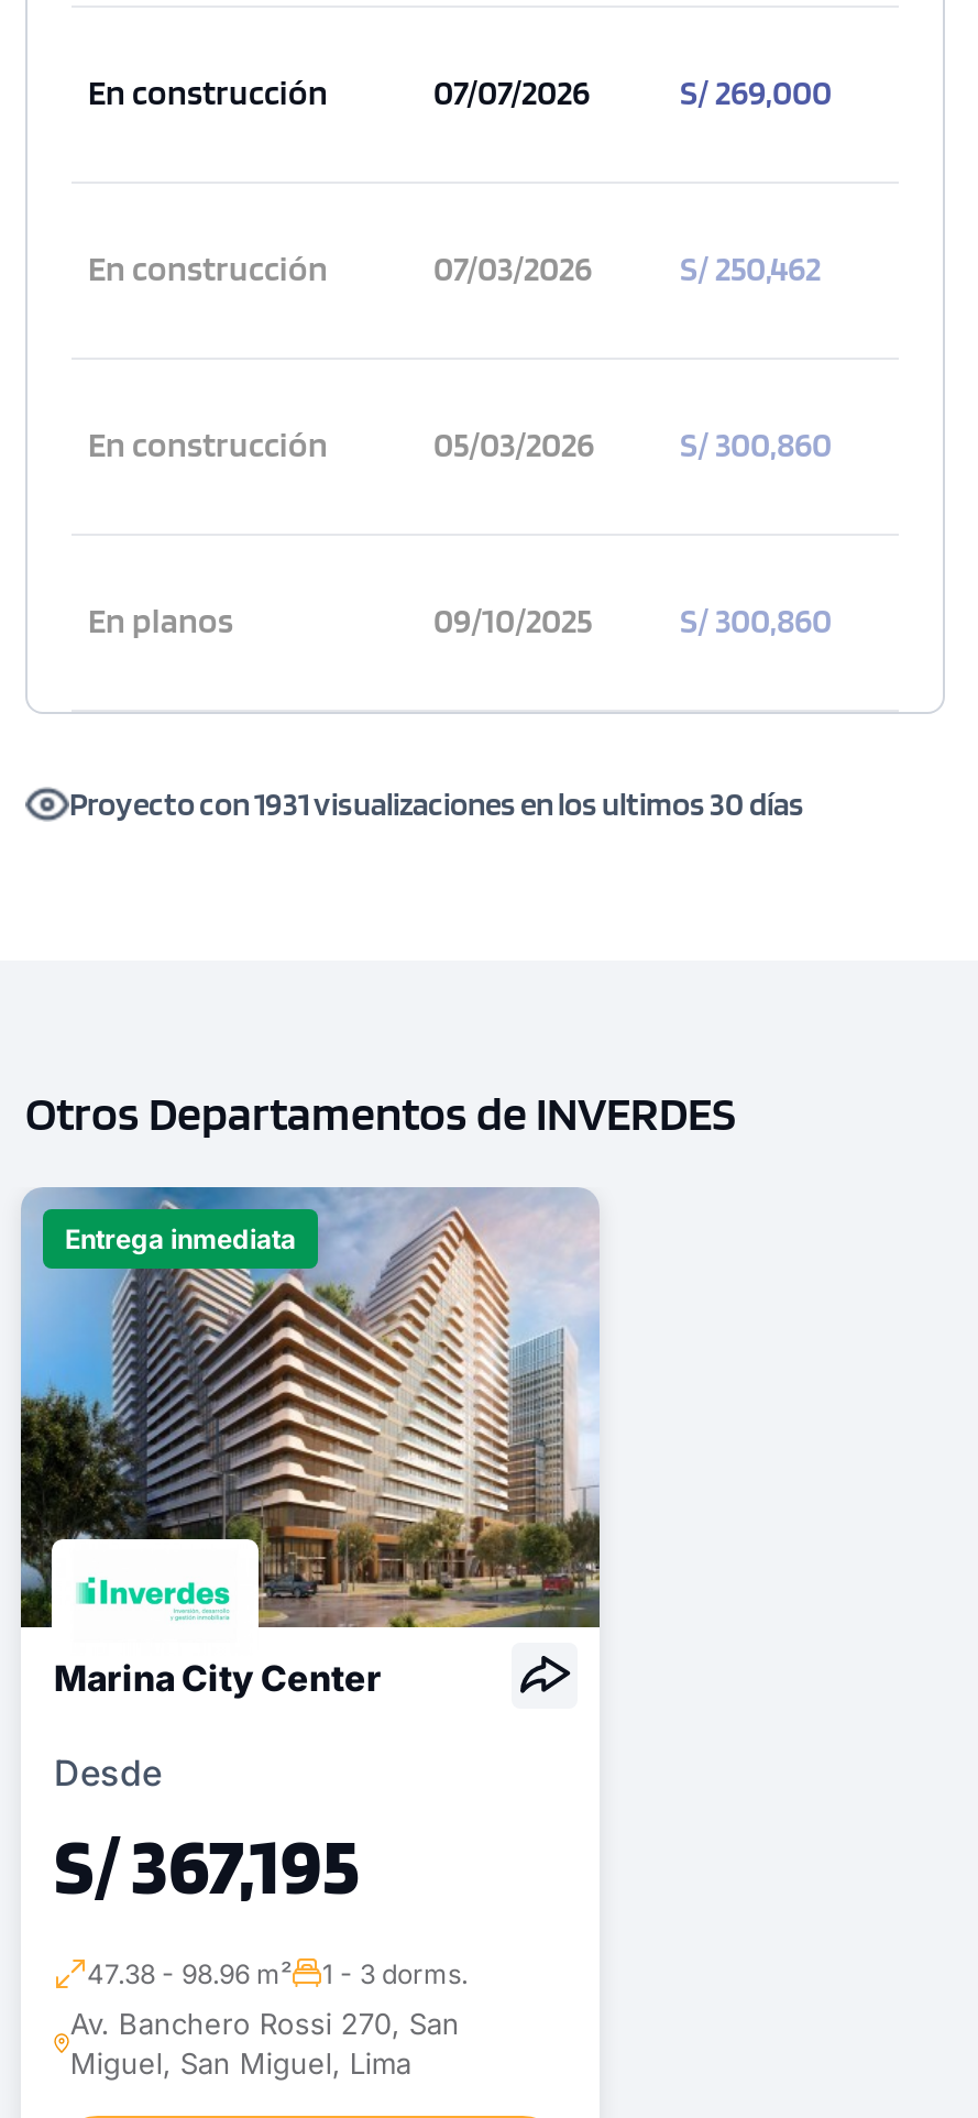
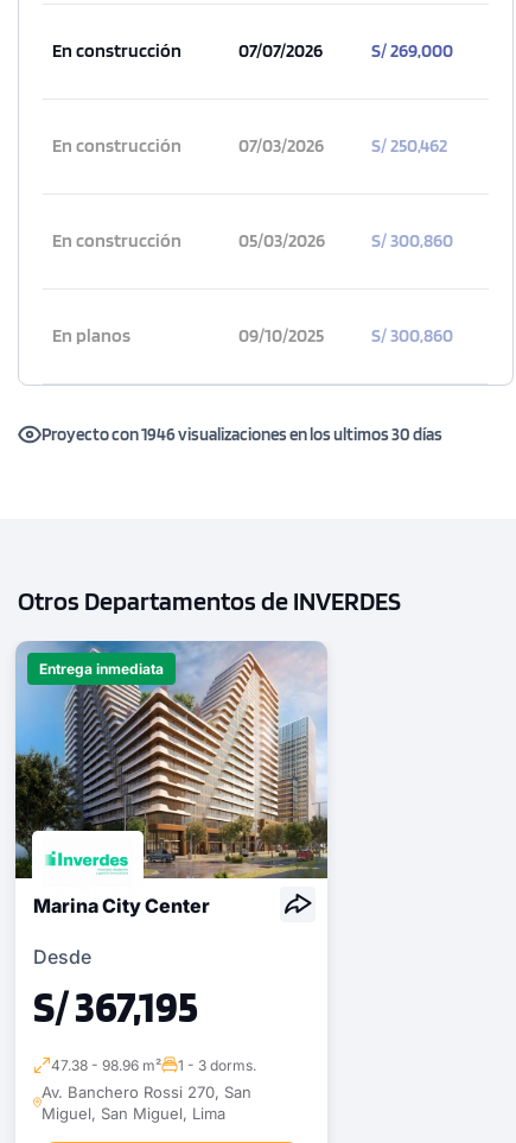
[69,784,804,823] Proyecto con 1931 visualizaciones en los ultimos 30 días -> [42,423,442,445] Proyecto con 1946 visualizaciones en los ultimos 30 días

